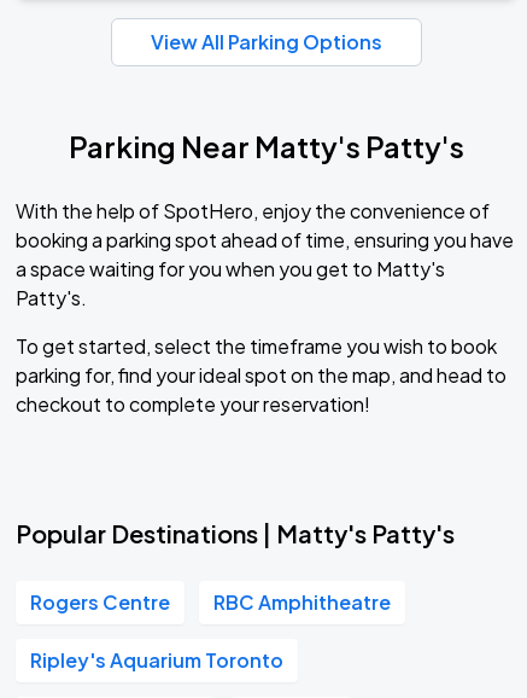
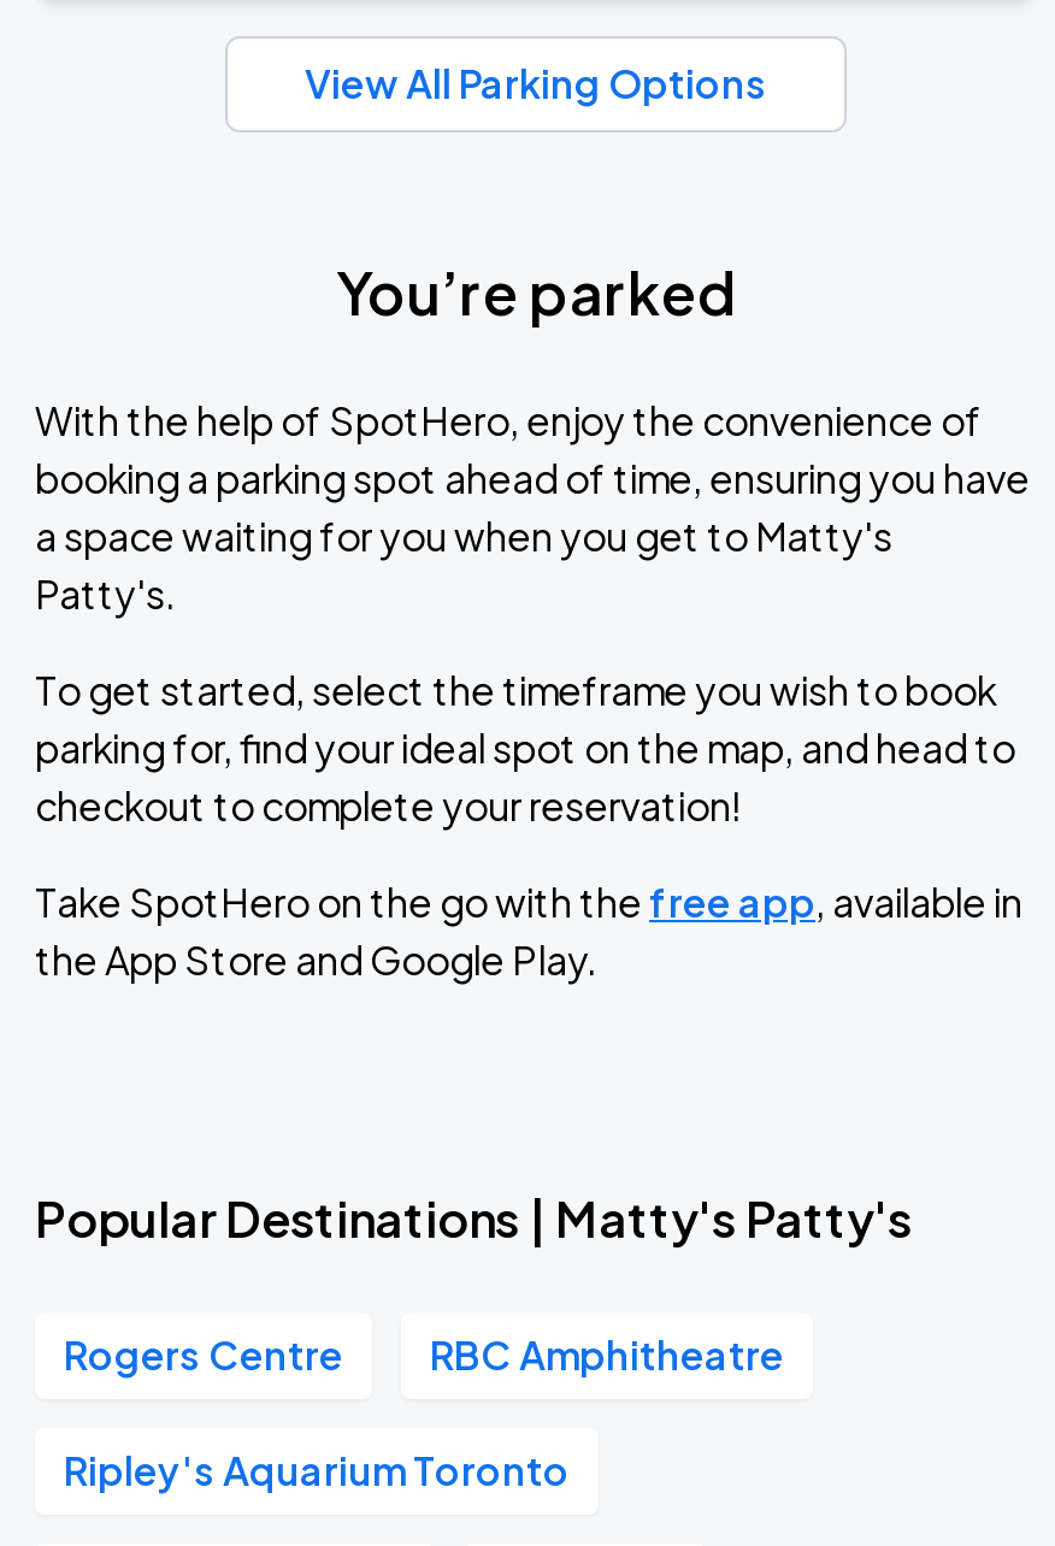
[69,128,464,164] Parking Near Matty's Patty's -> [336,255,736,328] You’re parked
none -> [35,877,1022,985] Take SpotHero on the go with the free app, available in | the App Store and Google Play.

